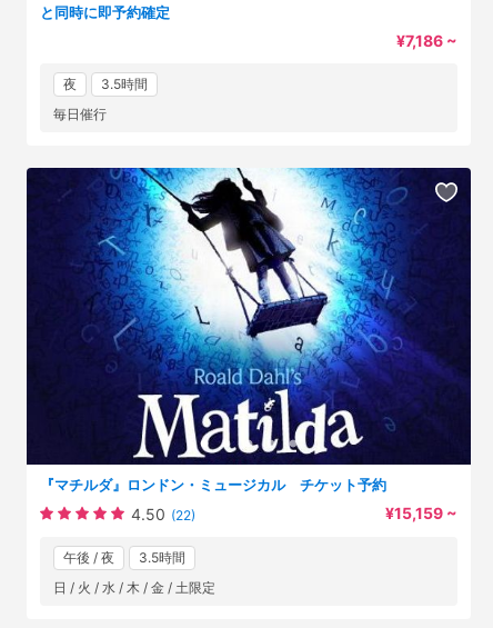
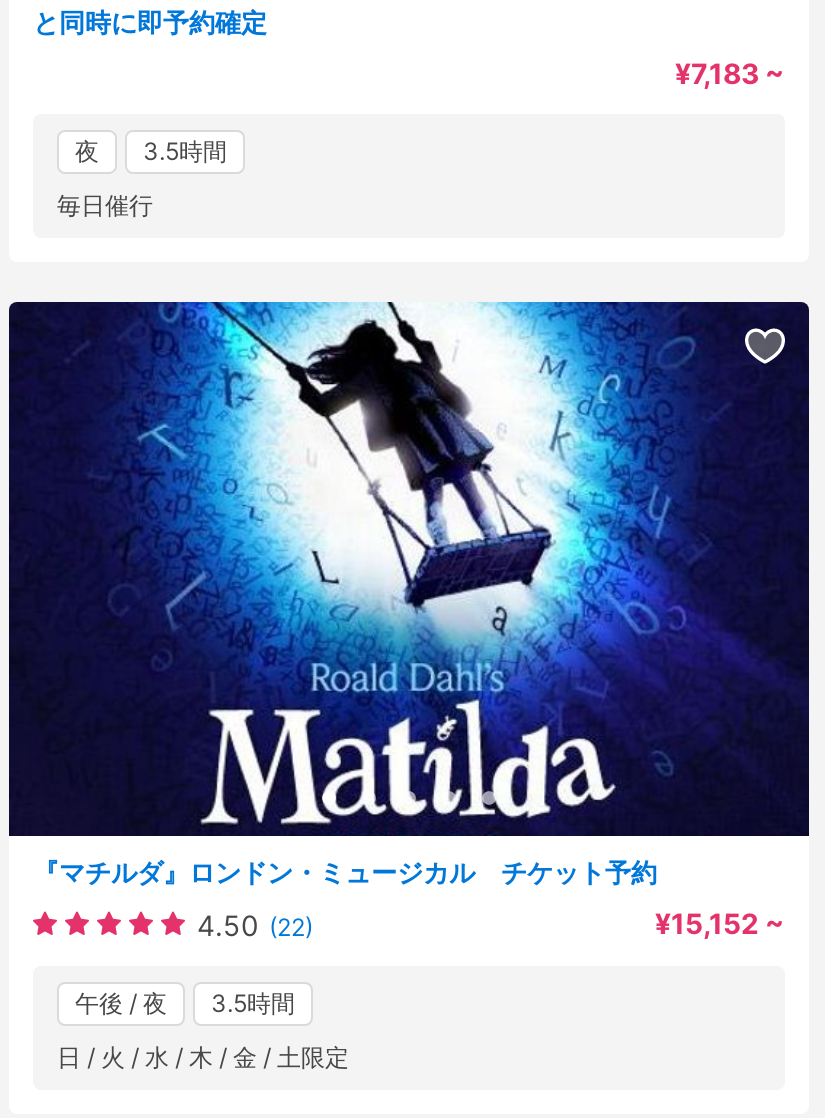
[396,32,457,51] ¥7,186 ~ -> [675,57,785,91] ¥7,183 ~
[385,504,457,523] ¥15,159 ~ -> [655,906,785,940] ¥15,152 ~

